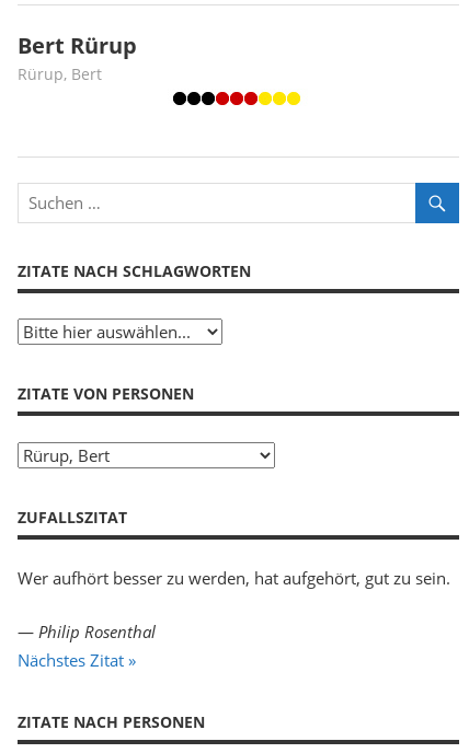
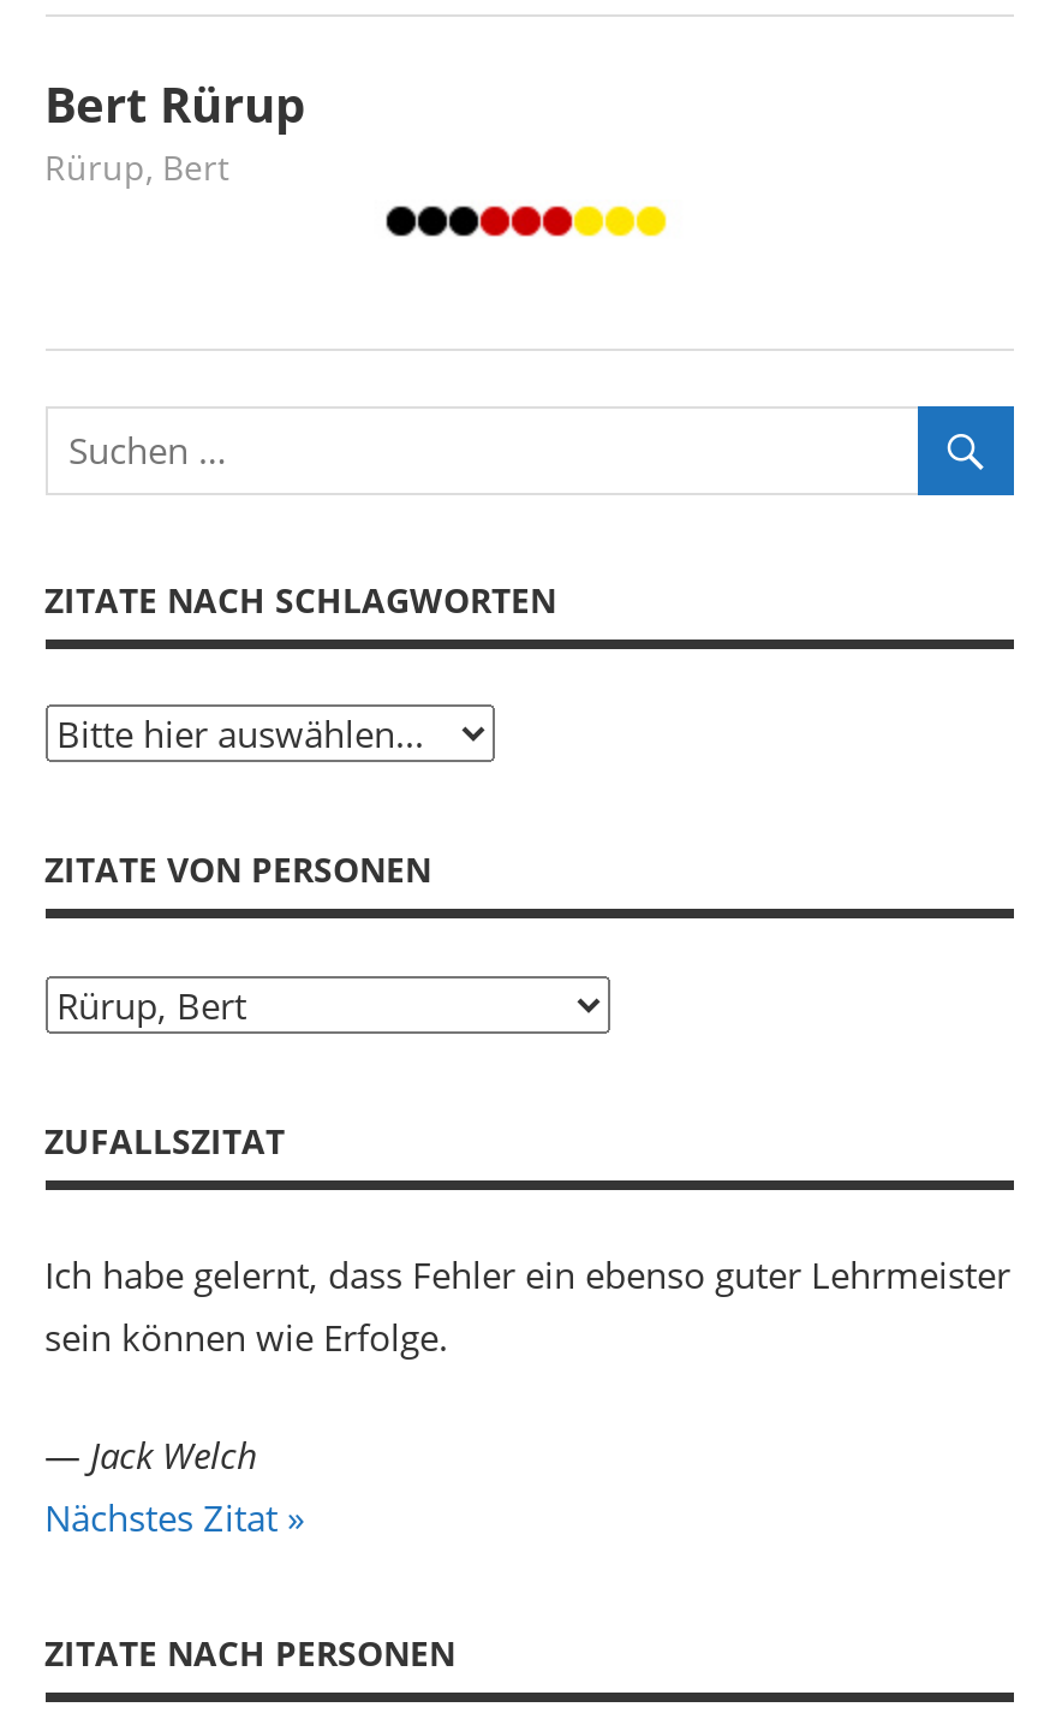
[17,567,450,589] Wer aufhört besser zu werden, hat aufgehört, gut zu sein. -> [44,1250,1010,1361] Ich habe gelernt, dass Fehler ein ebenso guter Lehrmeister | sein können wie Erfolge.
[17,620,155,642] — Philip Rosenthal -> [44,1430,258,1478] — Jack Welch

